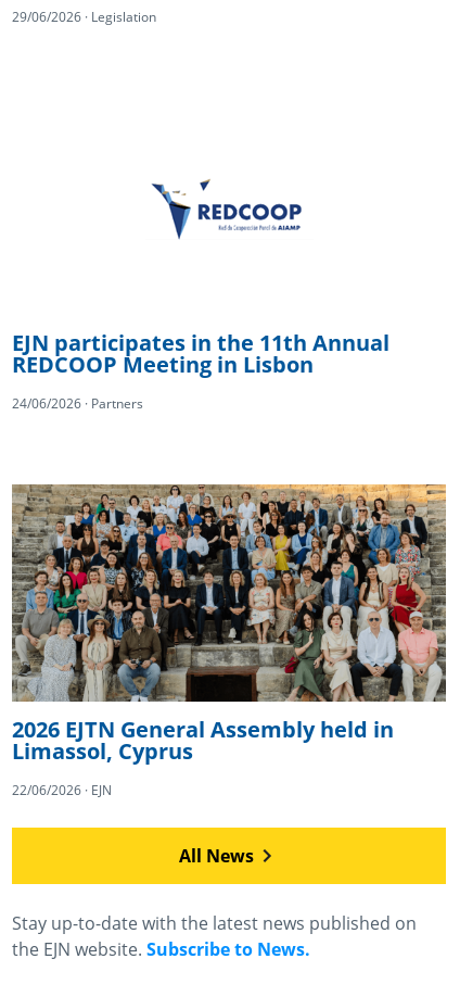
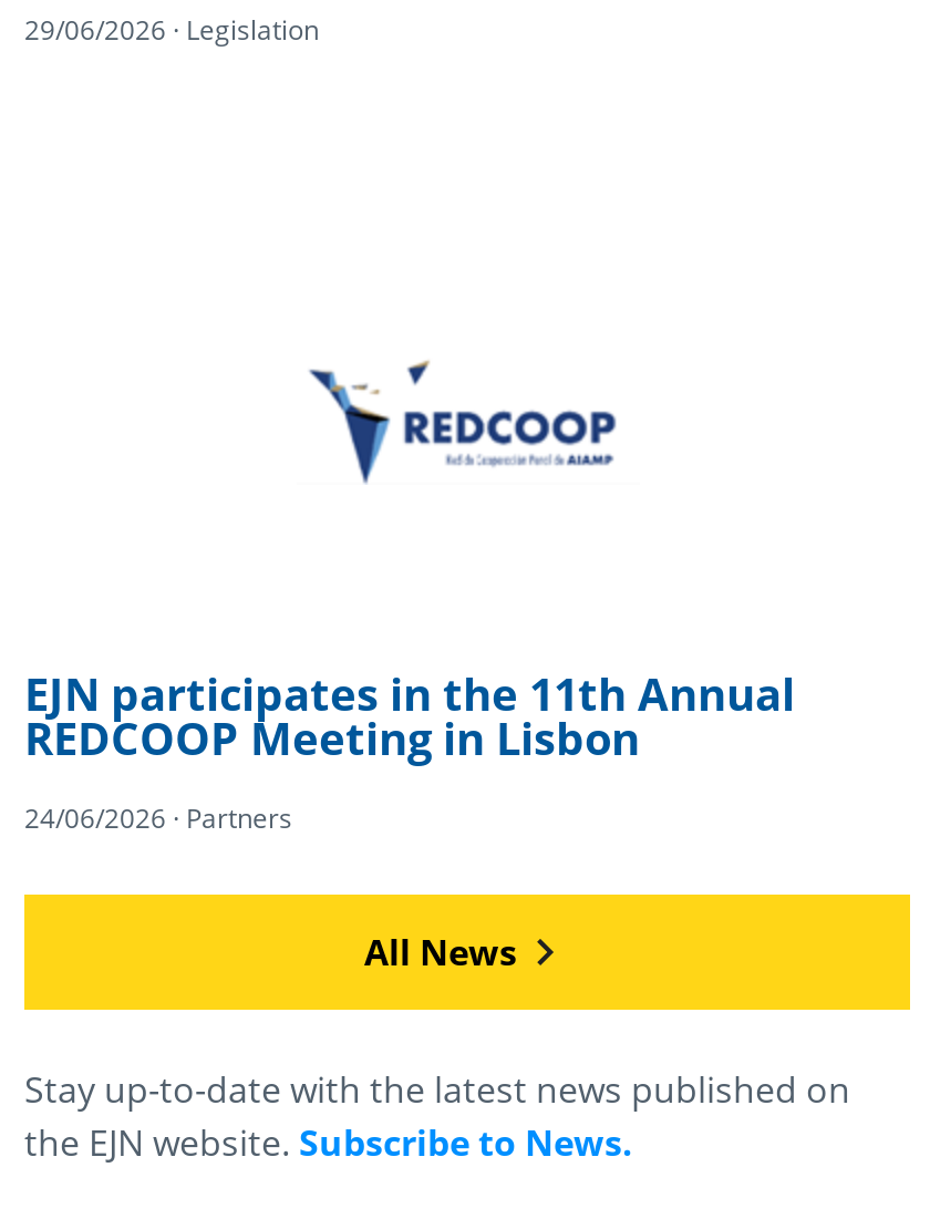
[11,483,447,799] [image] | 2026 EJTN General Assembly held in | Limassol, Cyprus | 22/06/2026 · EJN -> none

